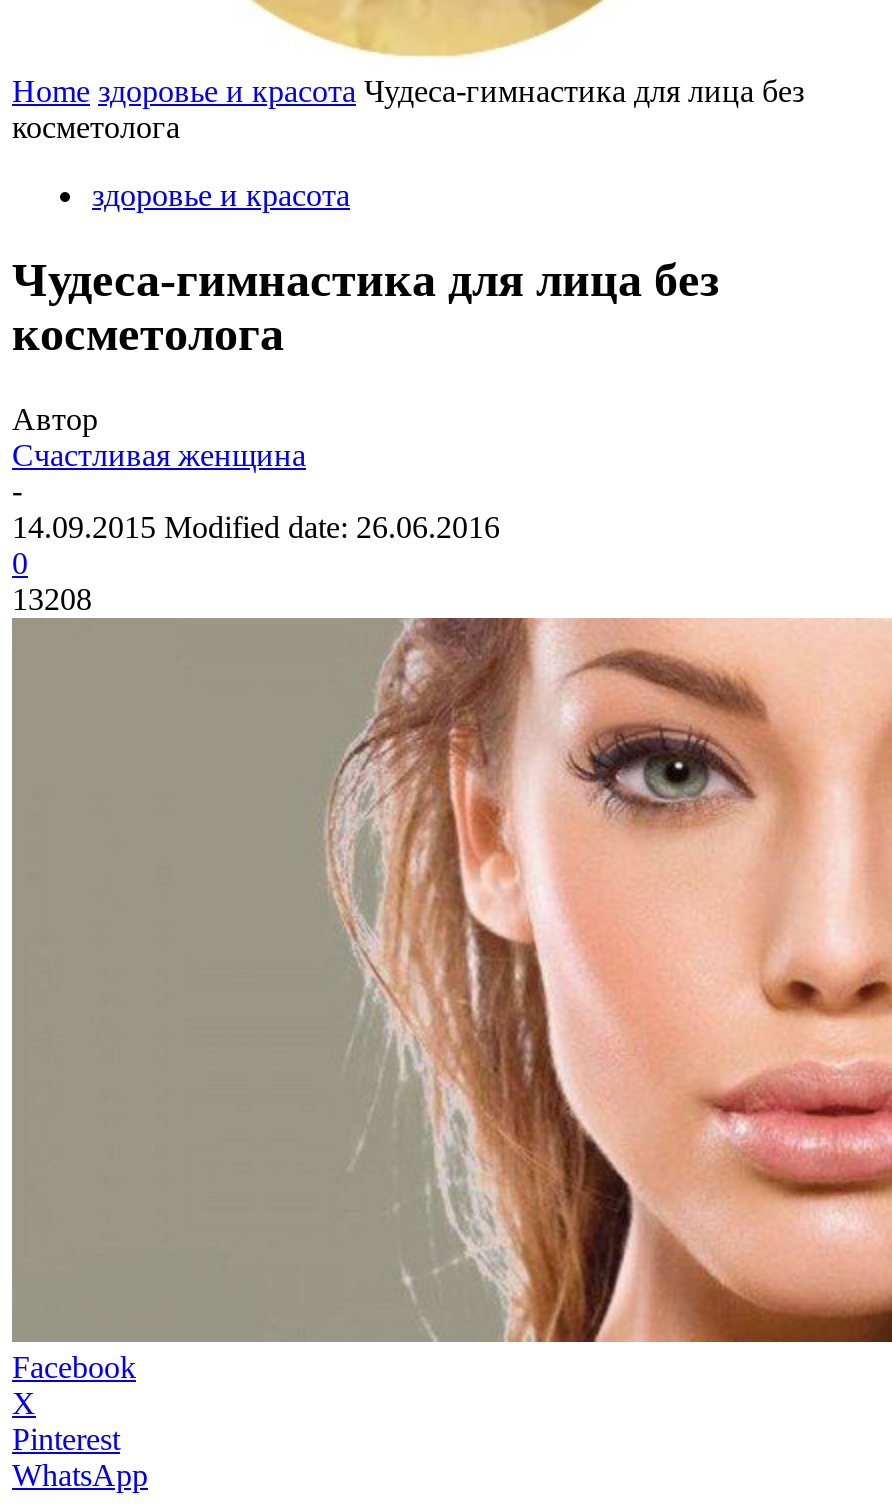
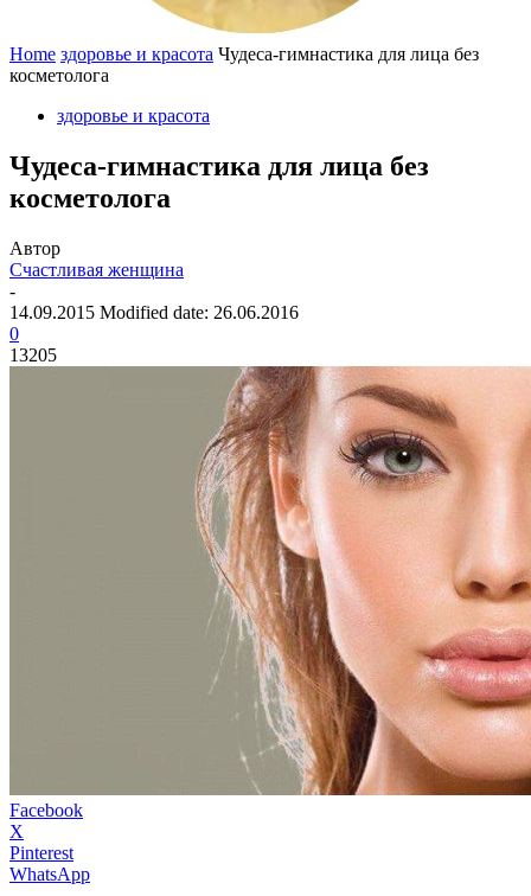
[12,582,92,616] 13208 -> [9,345,57,365] 13205

